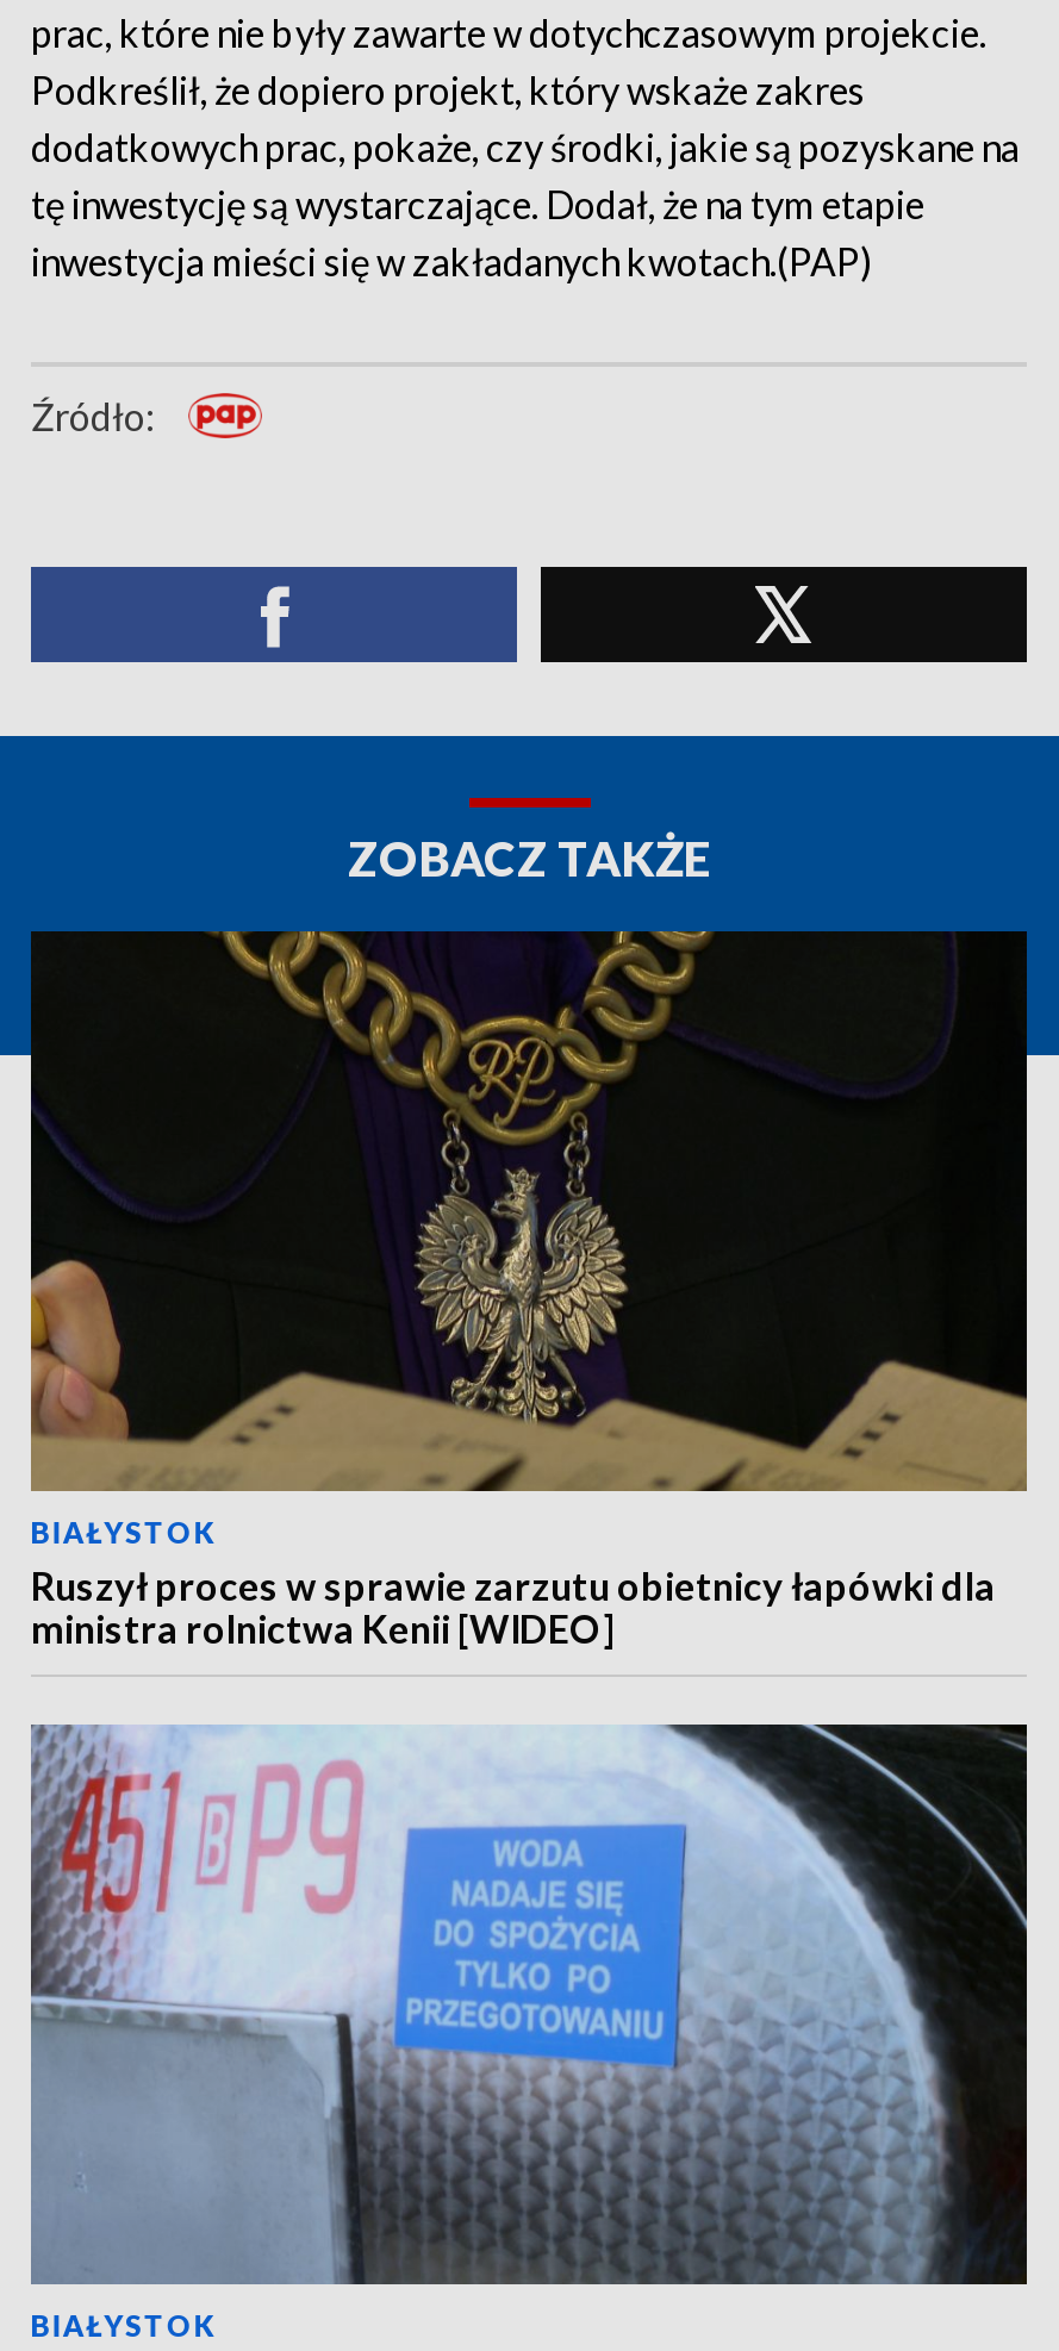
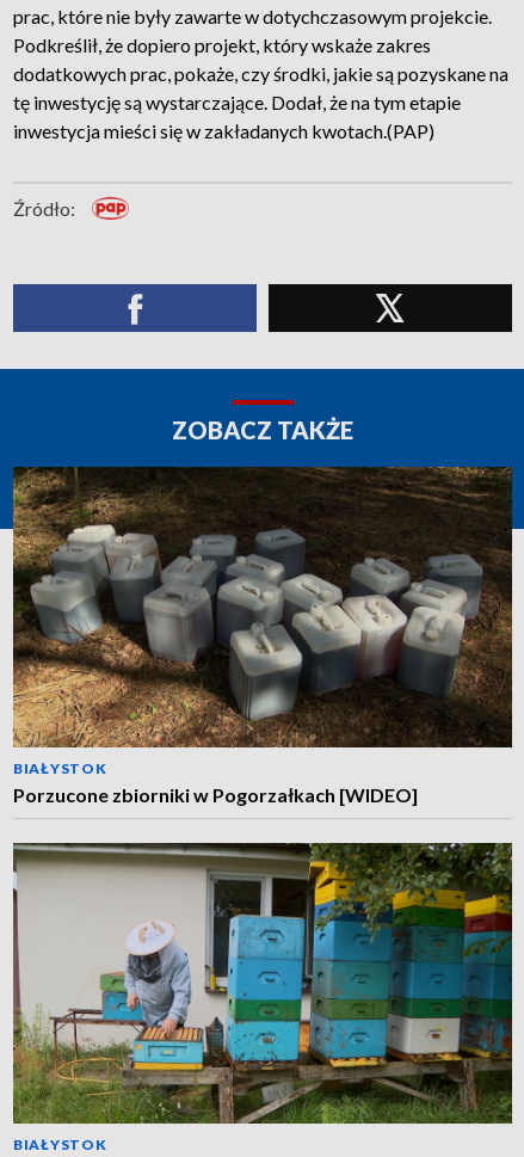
[29,929,1029,1651] [image] | Ruszył proces w sprawie zarzutu obietnicy łapówki dla | ministra rolnictwa Kenii [WIDEO] -> [12,466,513,806] [image] | Porzucone zbiorniki w Pogorzałkach [WIDEO]
[31,1722,1027,2287] [image] -> [12,842,513,1125] [image]

